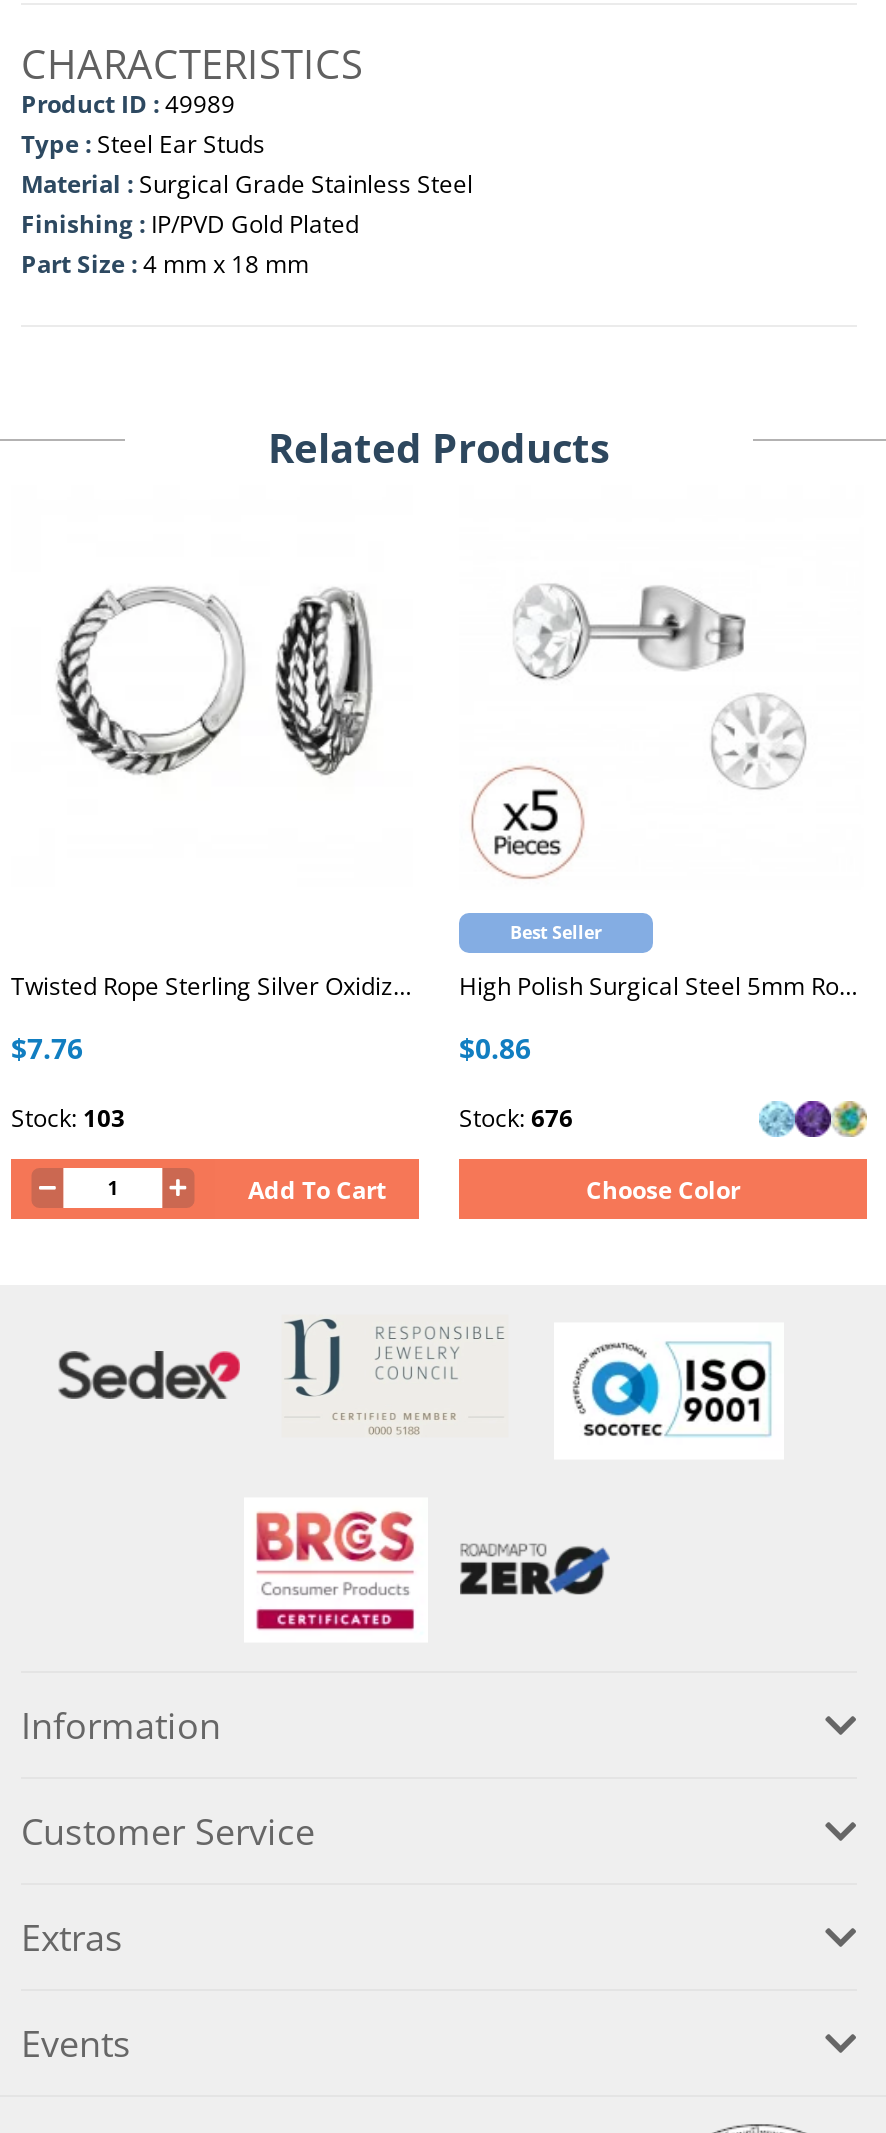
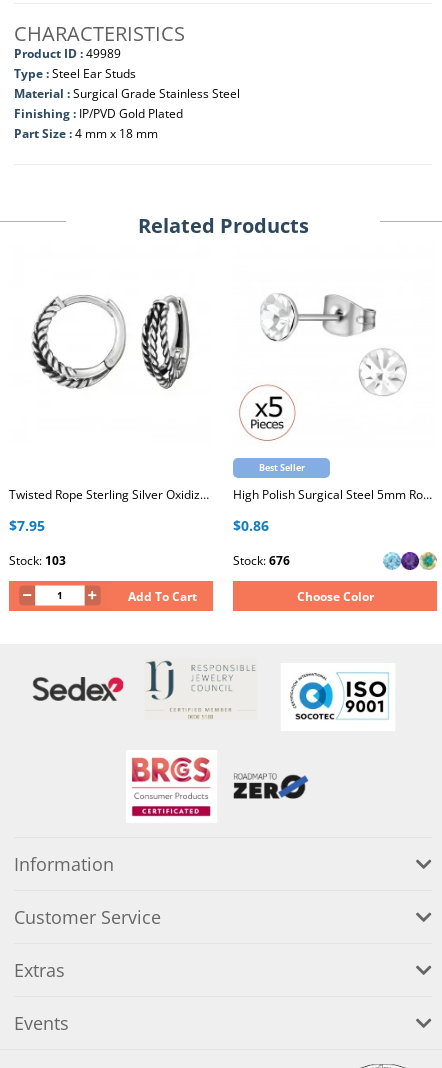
[11,1029,83,1067] $7.76 -> [9,516,45,535] $7.95

